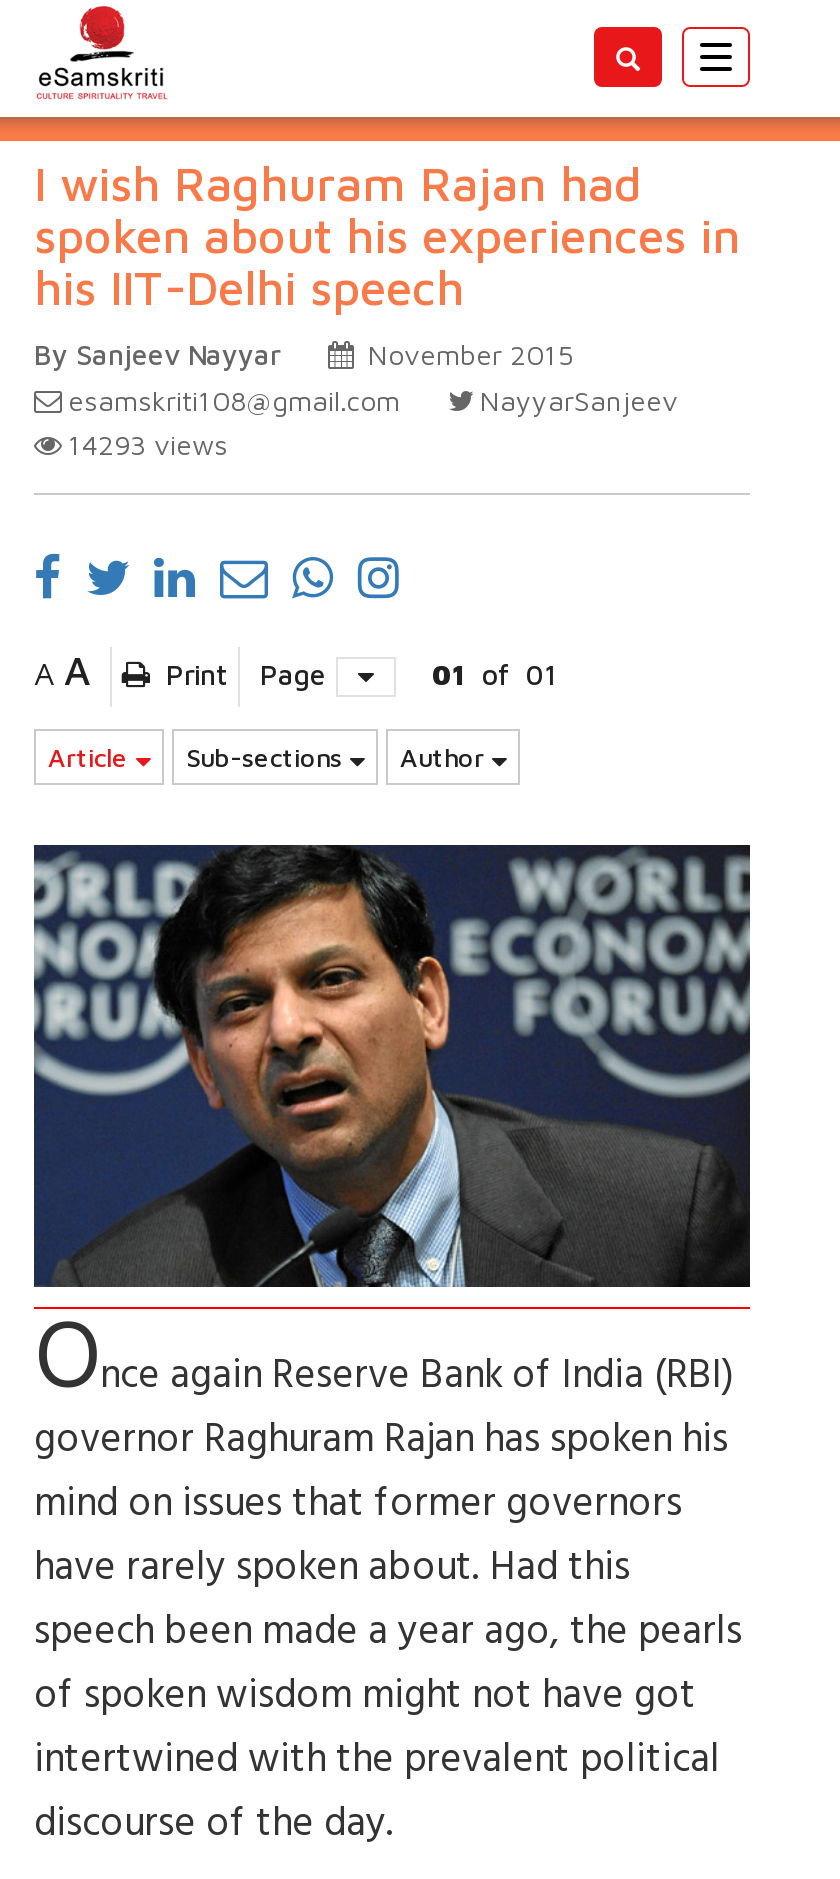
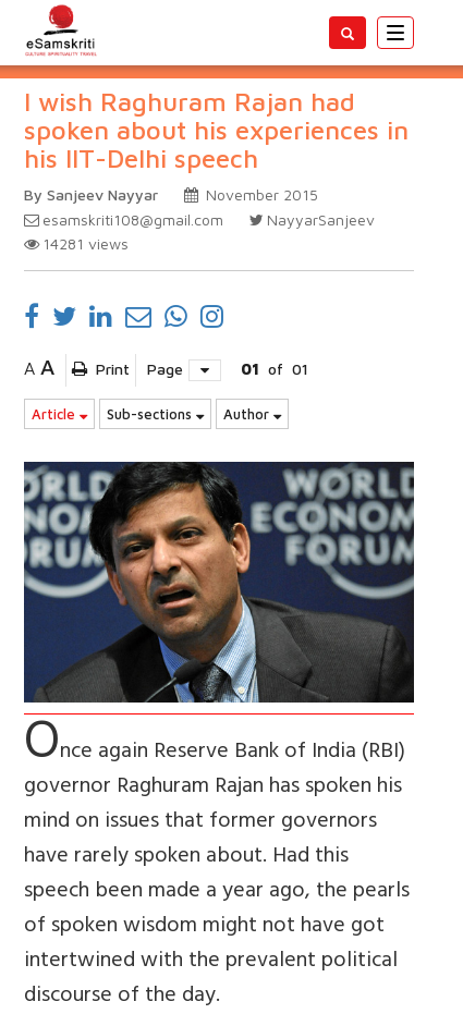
[68,427,228,461] 14293 views -> [42,234,129,253] 14281 views

